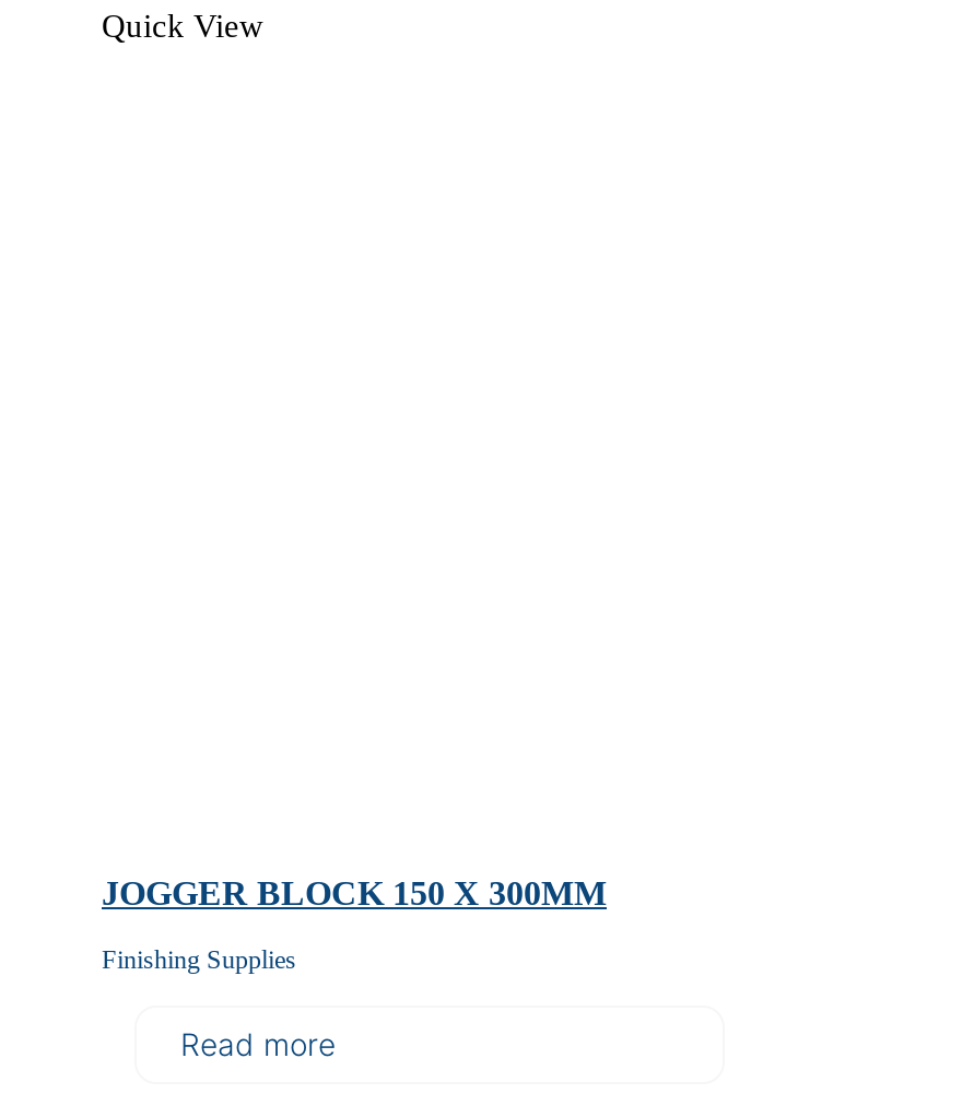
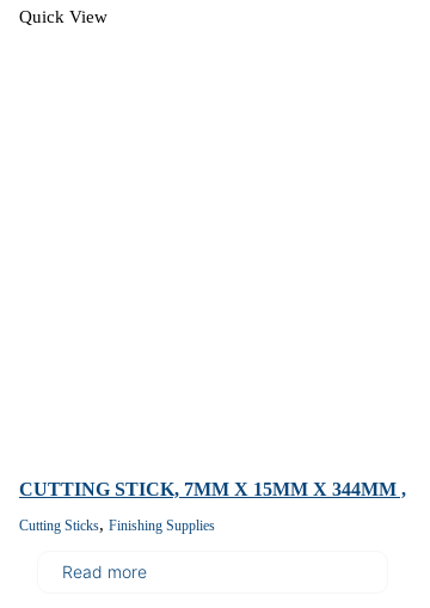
[102,875,607,912] JOGGER BLOCK 150 X 300MM -> [19,479,406,500] CUTTING STICK, 7MM X 15MM X 344MM ,
[102,945,296,976] Finishing Supplies -> [19,515,215,534] Cutting Sticks, Finishing Supplies

